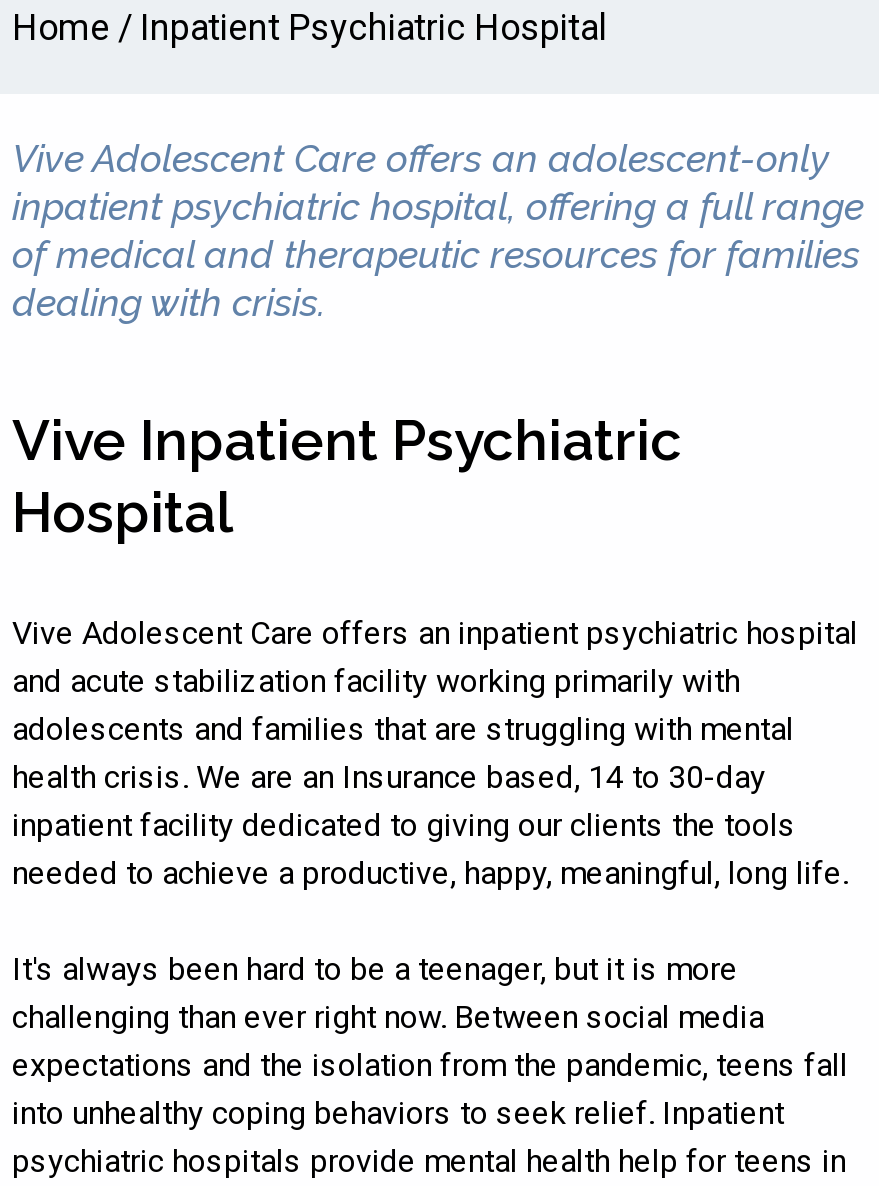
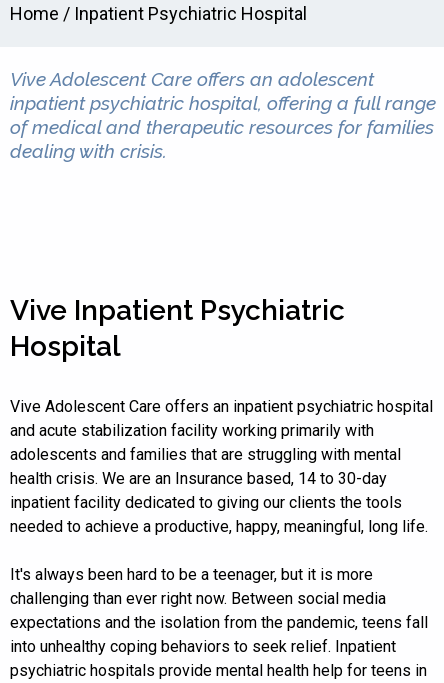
[12,136,830,180] Vive Adolescent Care offers an adolescent-only -> [10,68,374,90] Vive Adolescent Care offers an adolescent

